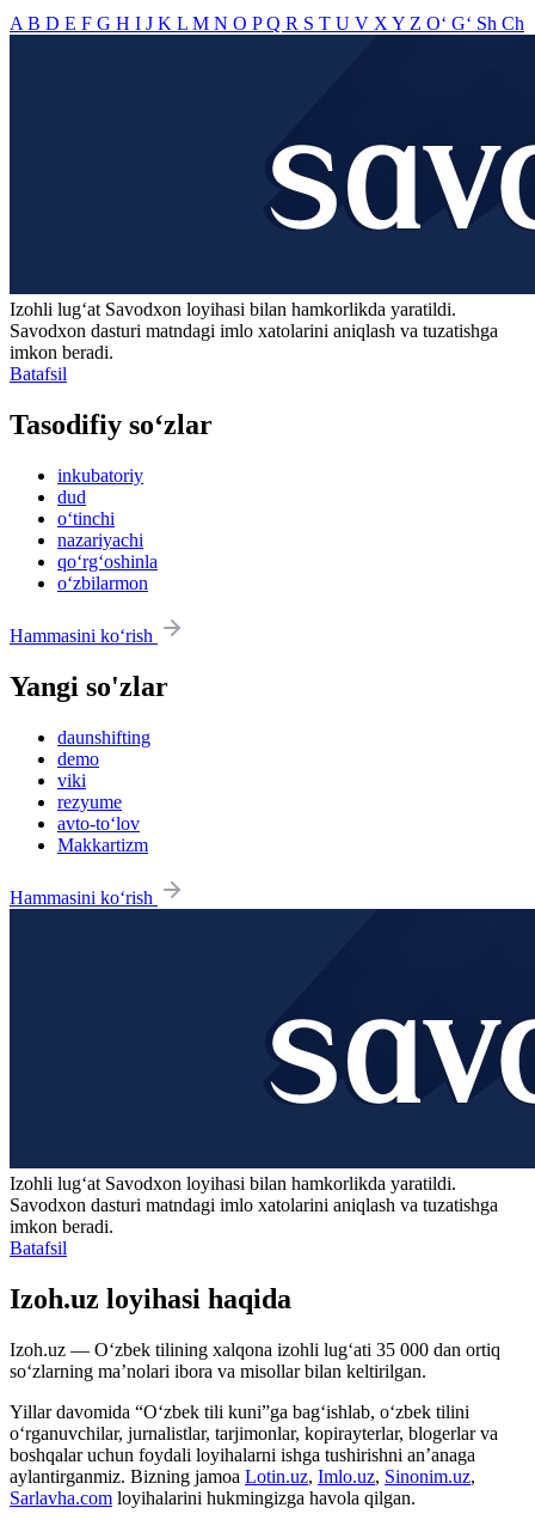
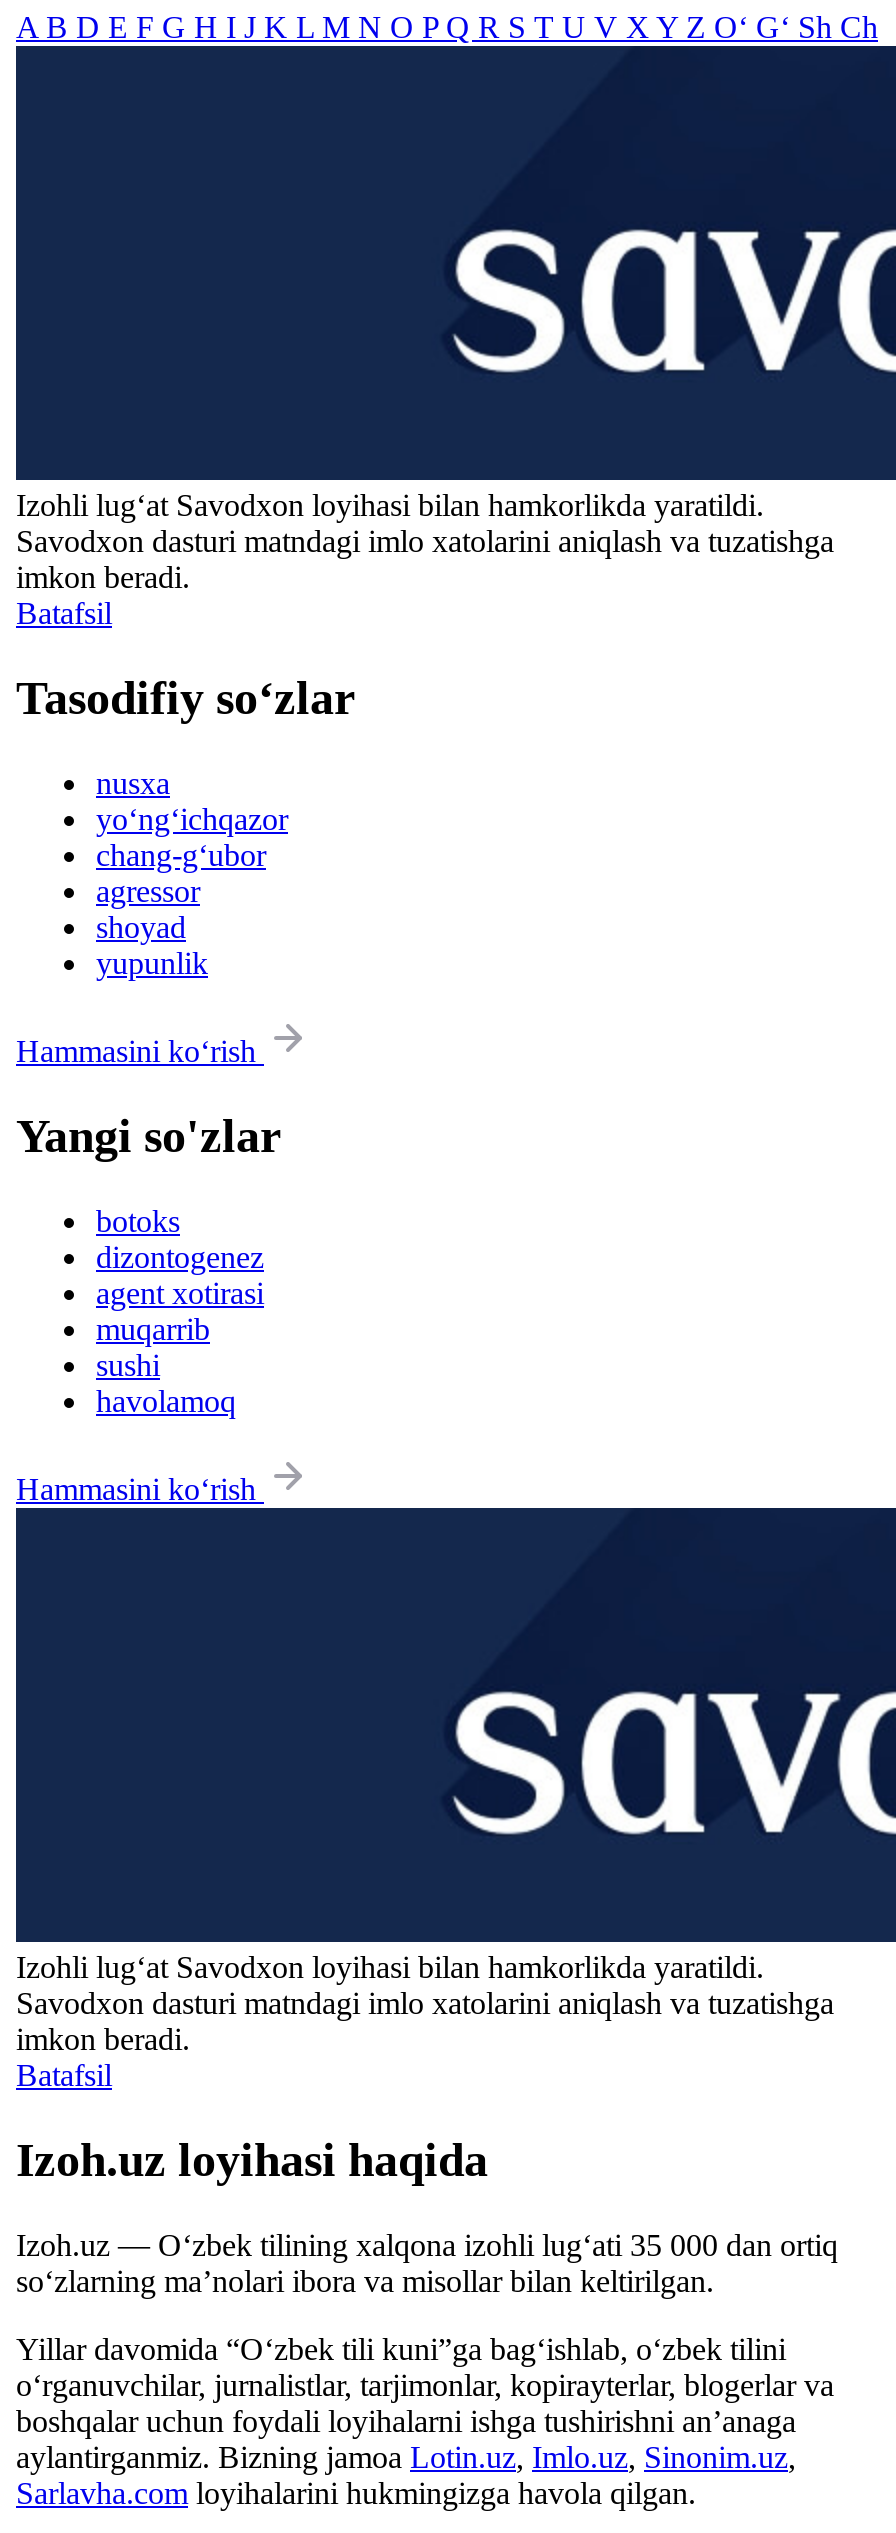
[57,465,158,593] inkubatoriy | dud | o‘tinchi | nazariyachi | qo‘rg‘oshinla | o‘zbilarmon -> [96,766,288,980] nusxa | yo‘ng‘ichqazor | chang-g‘ubor | agressor | shoyad | yupunlik
[57,727,150,855] daunshifting | demo | viki | rezyume | avto-to‘lov | Makkartizm -> [96,1204,264,1418] botoks | dizontogenez | agent xotirasi | muqarrib | sushi | havolamoq

